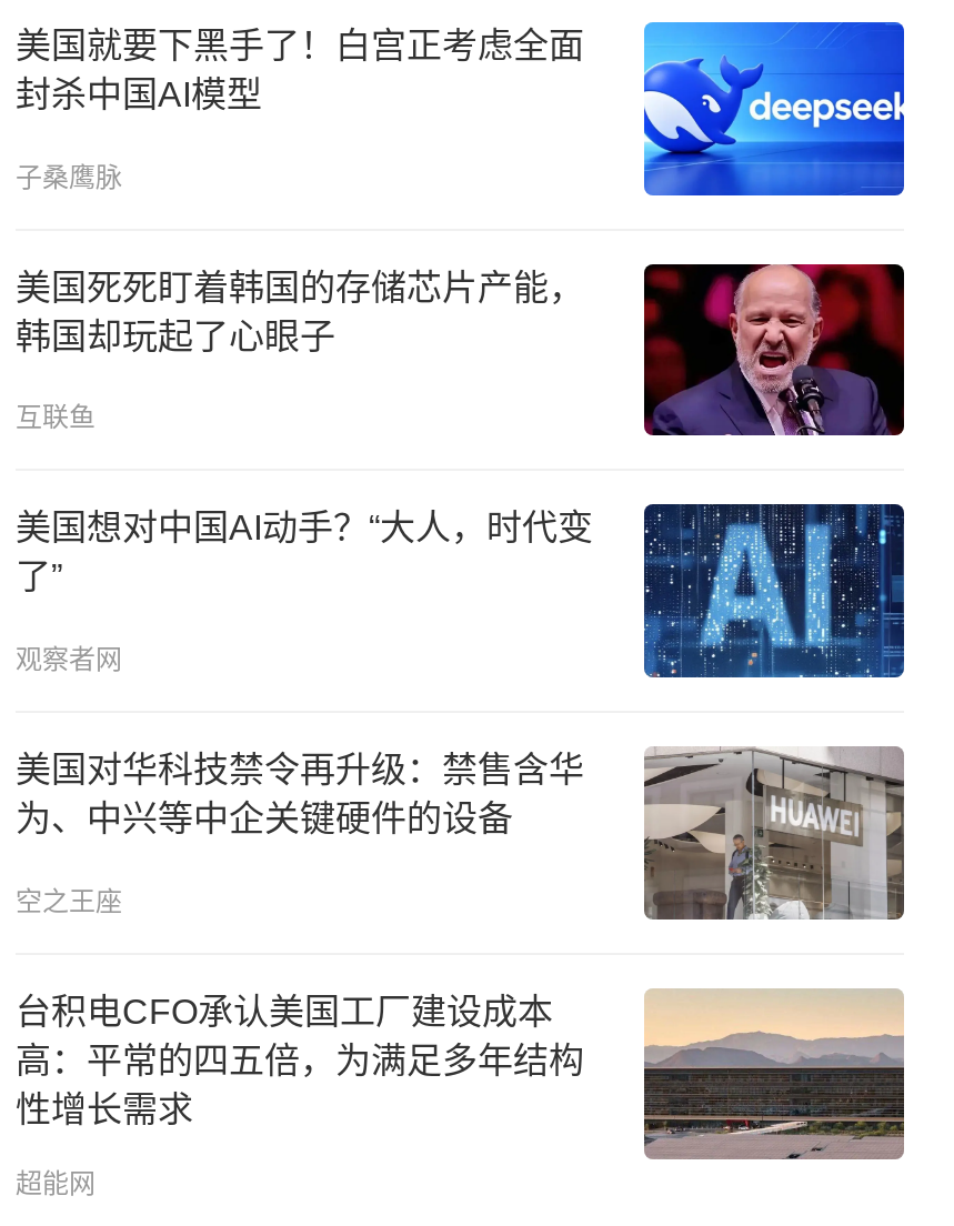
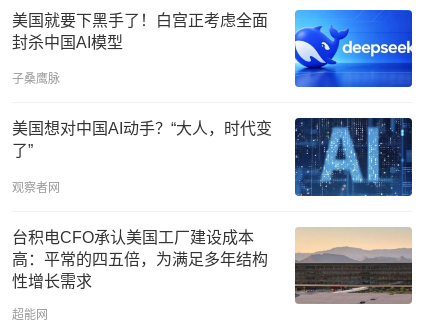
[16,261,906,436] [image] | 美国死死盯着韩国的存储芯片产能， | 韩国却玩起了心眼子 | 互联鱼 -> none
[16,747,904,918] [image] | 美国对华科技禁令再升级：禁售含华 | 为、中兴等中企关键硬件的设备 | 空之王座 -> none

